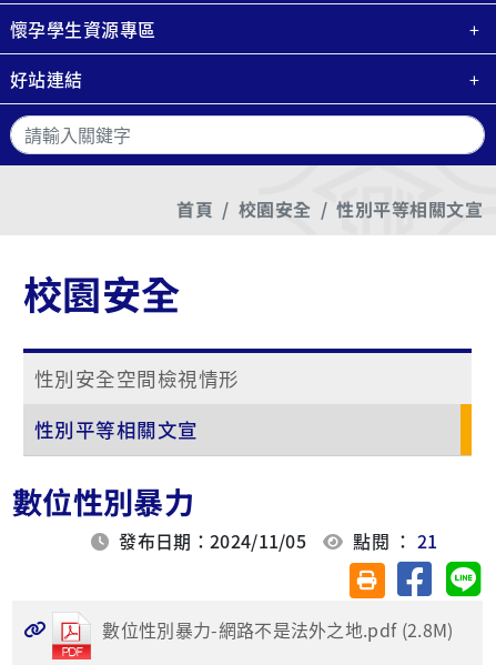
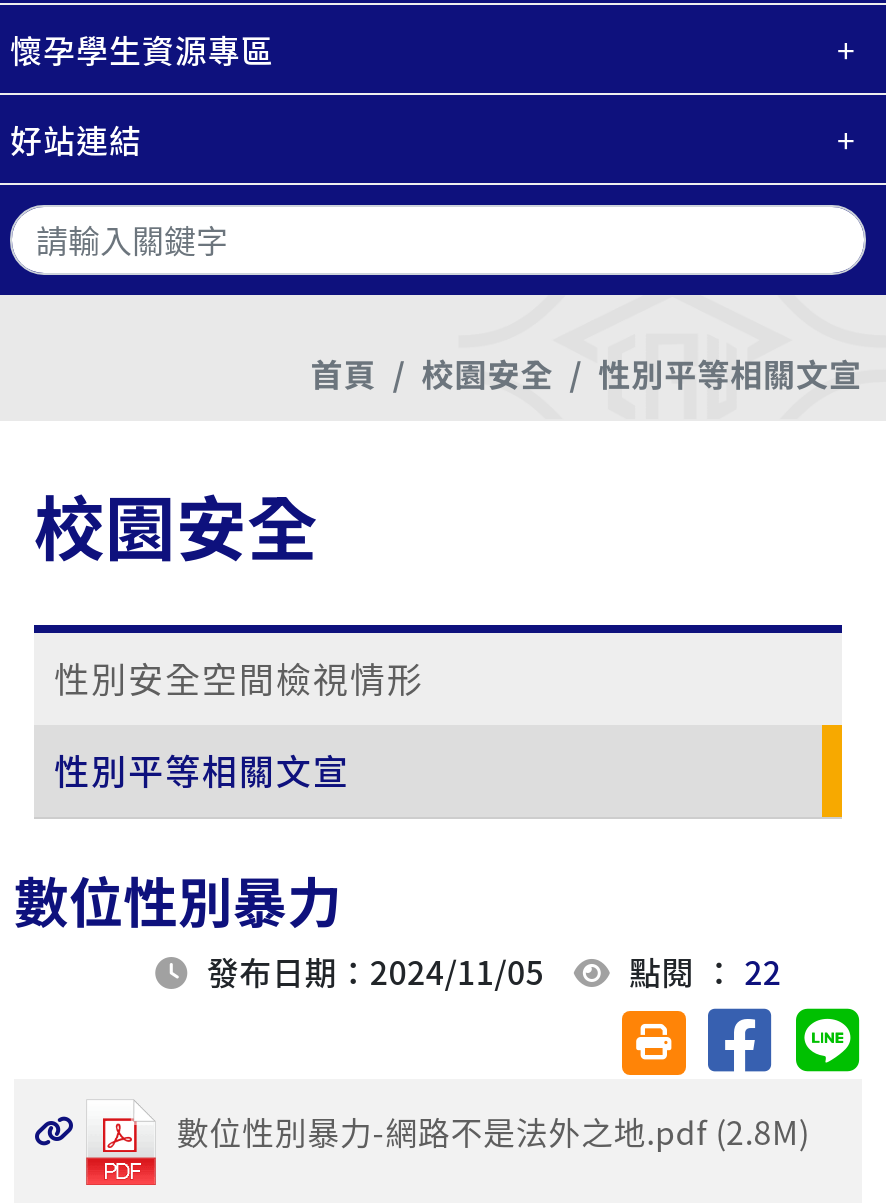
[114,527,438,554] 發布日期：2024/11/05 點閱 ：21 -> [198,946,781,994] 發布日期：2024/11/05 點閱 ：22

